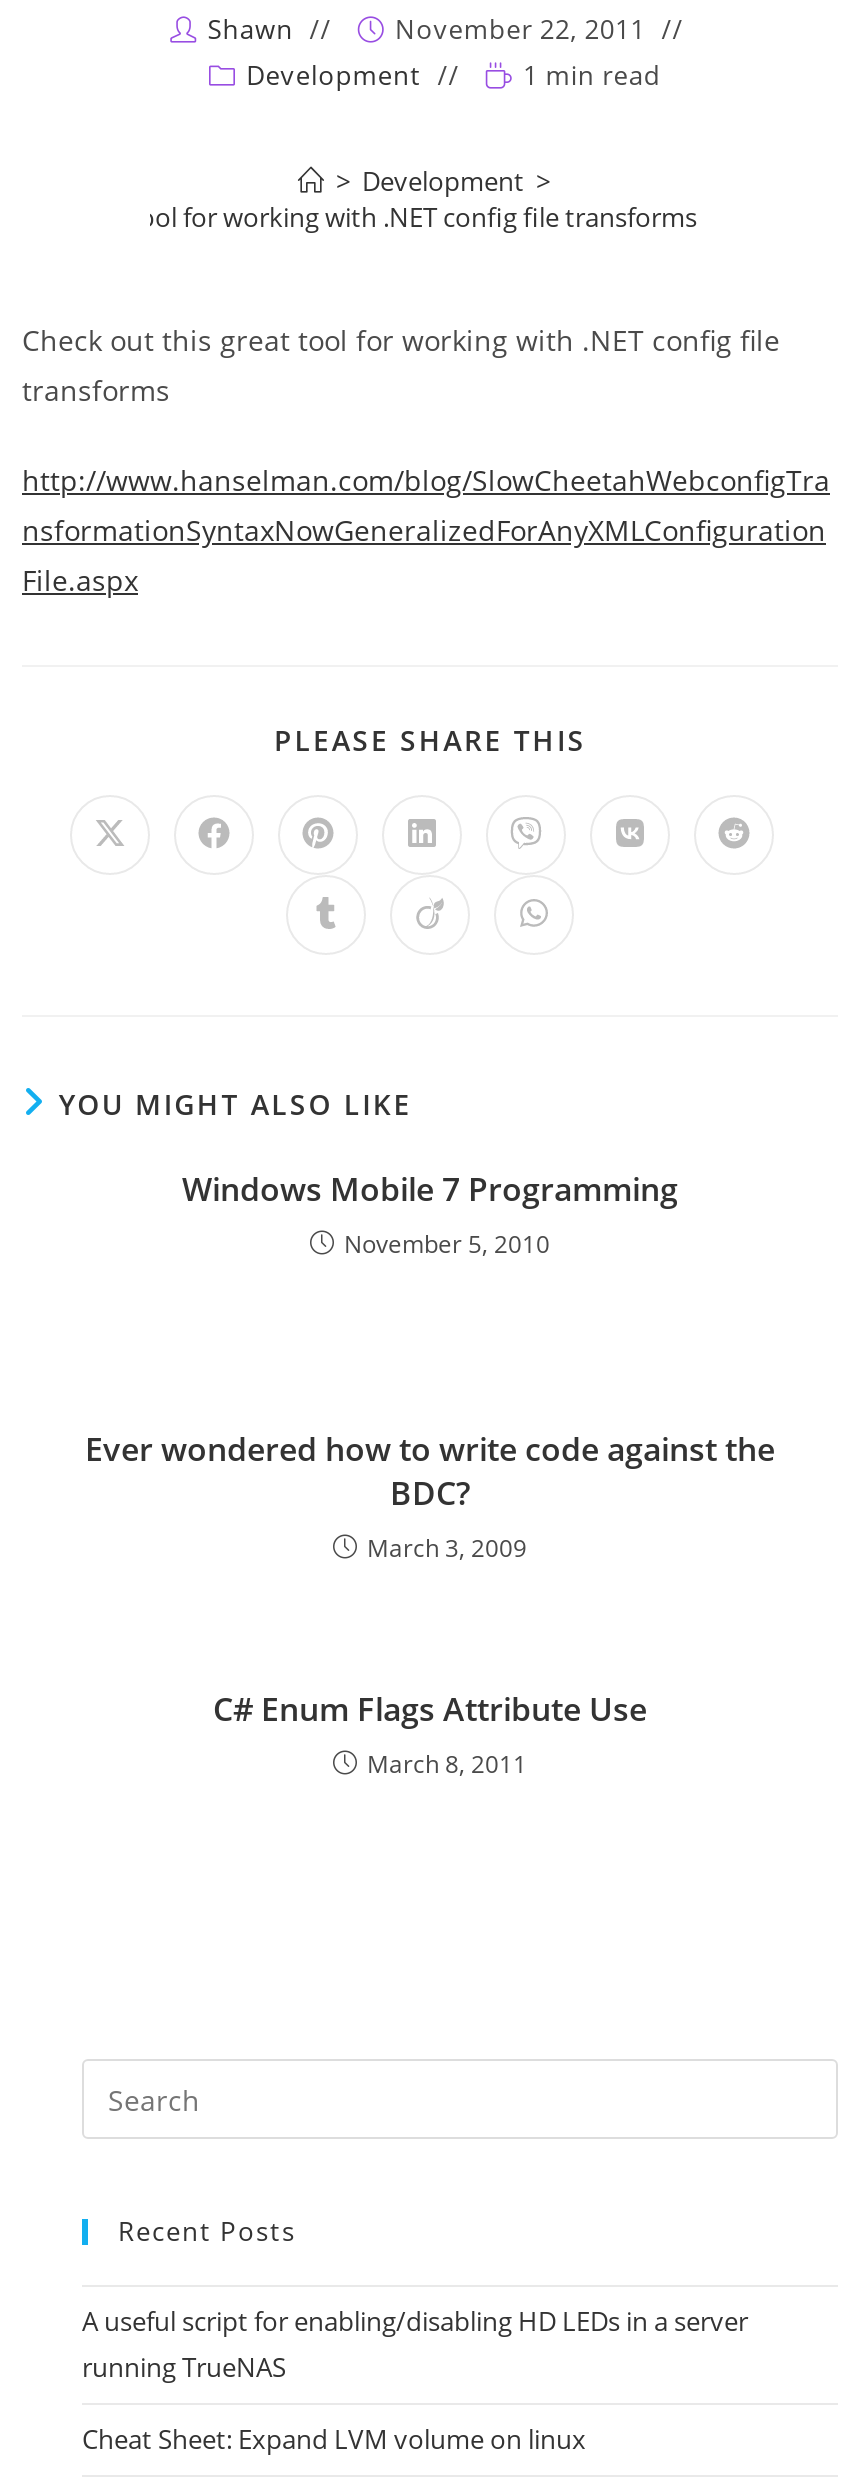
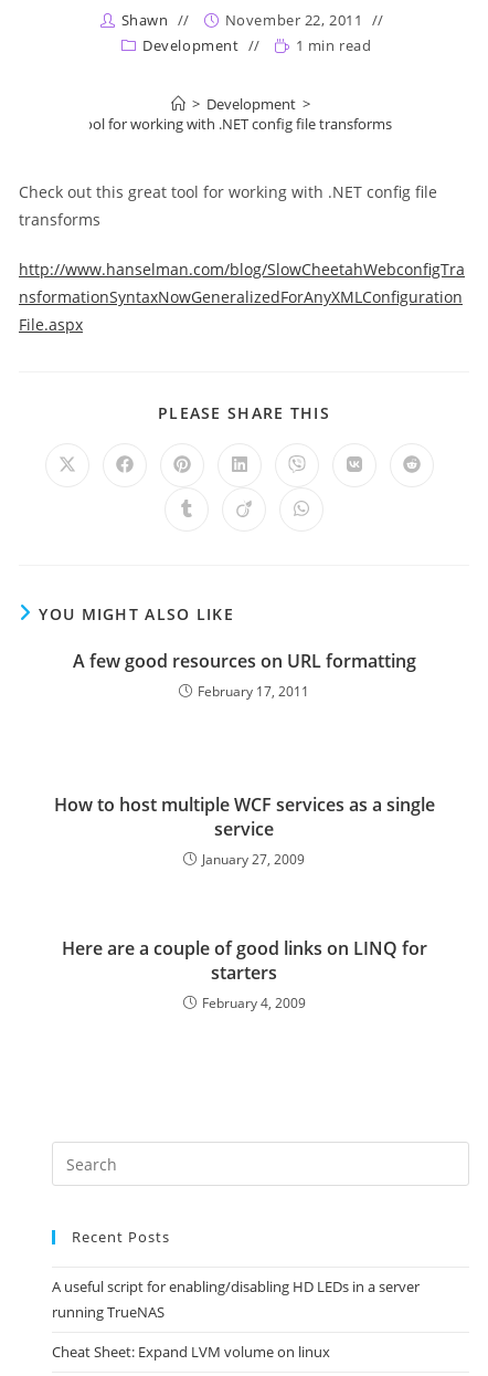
[182,1167,678,1261] Windows Mobile 7 Programming | November 5, 2010 -> [72,649,416,701] A few good resources on URL formatting | February 17, 2011
[85,1427,775,1565] Ever wondered how to write code against the | BDC? | March 3, 2009 -> [54,792,434,869] How to host multiple WCF services as a single | service | January 27, 2009
[213,1687,647,1781] C# Enum Flags Attribute Use | March 8, 2011 -> [61,936,427,1012] Here are a couple of good links on LINQ for | starters | February 4, 2009

